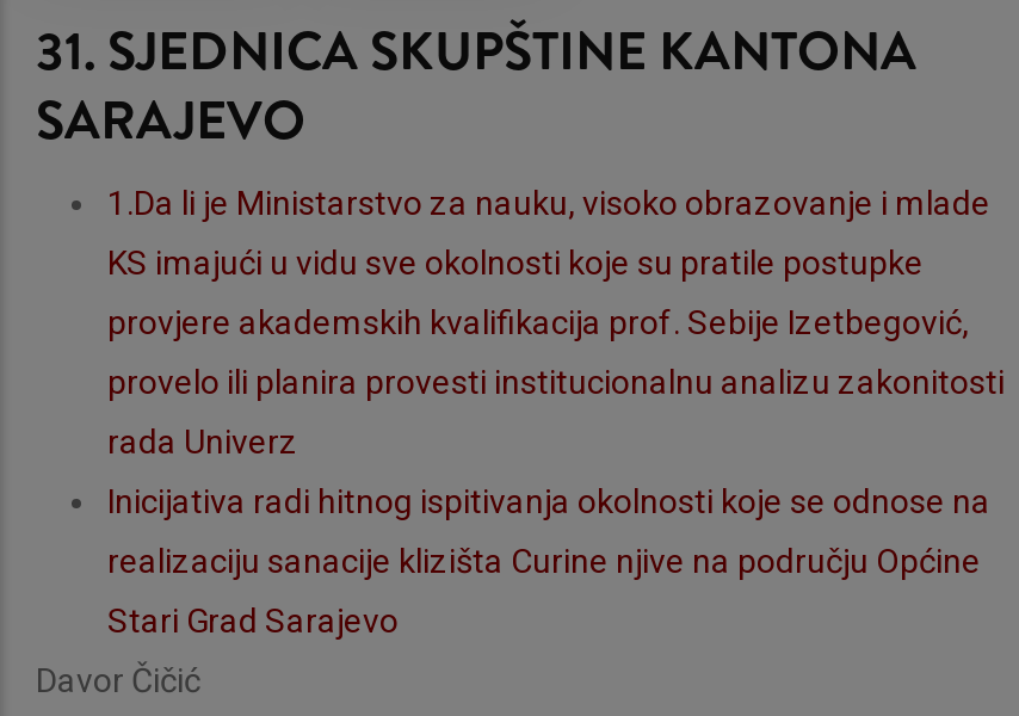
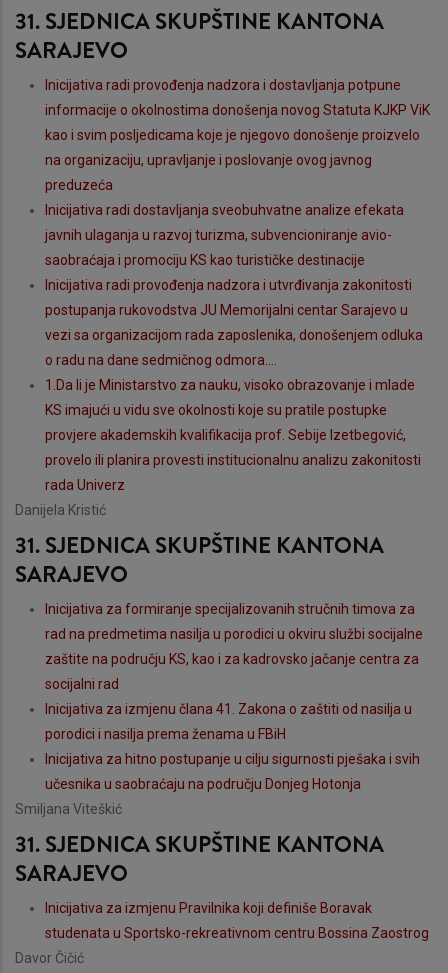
none -> [45,77,430,368] Inicijativa radi provođenja nadzora i dostavljanja potpune | informacije o okolnostima donošenja novog Statuta KJKP ViK | kao i svim posljedicama koje je njegovo donošenje proizvelo | na organizaciju, upravljanje i poslovanje ovog javnog | preduzeća | Inicijativa radi dostavljanja sveobuhvatne analize efekata | javnih ulaganja u razvoj turizma, subvencioniranje avio- | saobraćaja i promociju KS kao turističke destinacije | Inicijativa radi provođenja nadzora i utvrđivanja zakonitosti | postupanja rukovodstva JU Memorijalni centar Sarajevo u | vezi sa organizacijom rada zaposlenika, donošenjem odluka | o radu na dane sedmičnog odmora....
[107,483,990,640] Inicijativa radi hitnog ispitivanja okolnosti koje se odnose na | realizaciju sanacije klizišta Curine njive na području Općine | Stari Grad Sarajevo -> [15,502,429,941] Danijela Kristić | 31. SJEDNICA SKUPŠTINE KANTONA | SARAJEVO | Inicijativa za formiranje specijalizovanih stručnih timova za | rad na predmetima nasilja u porodici u okviru službi socijalne | zaštite na području KS, kao i za kadrovsko jačanje centra za | socijalni rad | Inicijativa za izmjenu člana 41. Zakona o zaštiti od nasilja u | porodici i nasilja prema ženama u FBiH | Inicijativa za hitno postupanje u cilju sigurnosti pješaka i svih | učesnika u saobraćaju na području Donjeg Hotonja | Smiljana Viteškić | 31. SJEDNICA SKUPŠTINE KANTONA | SARAJEVO | Inicijativa za izmjenu Pravilnika koji definiše Boravak | studenata u Sportsko-rekreativnom centru Bossina Zaostrog

